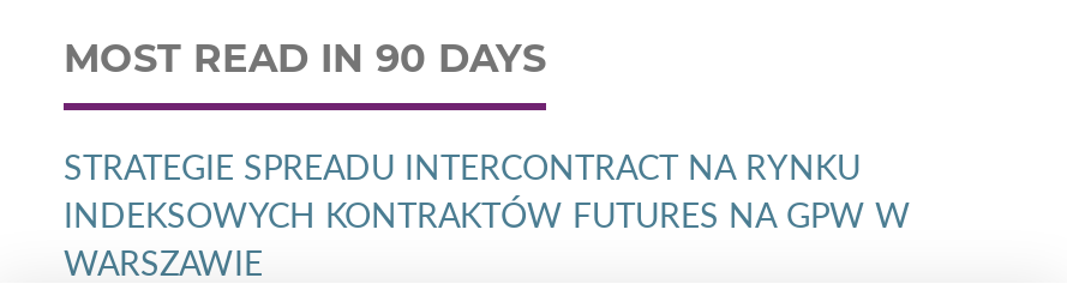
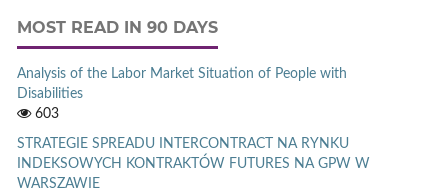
none -> [17,67,347,121] Analysis of the Labor Market Situation of People with | Disabilities | 603

